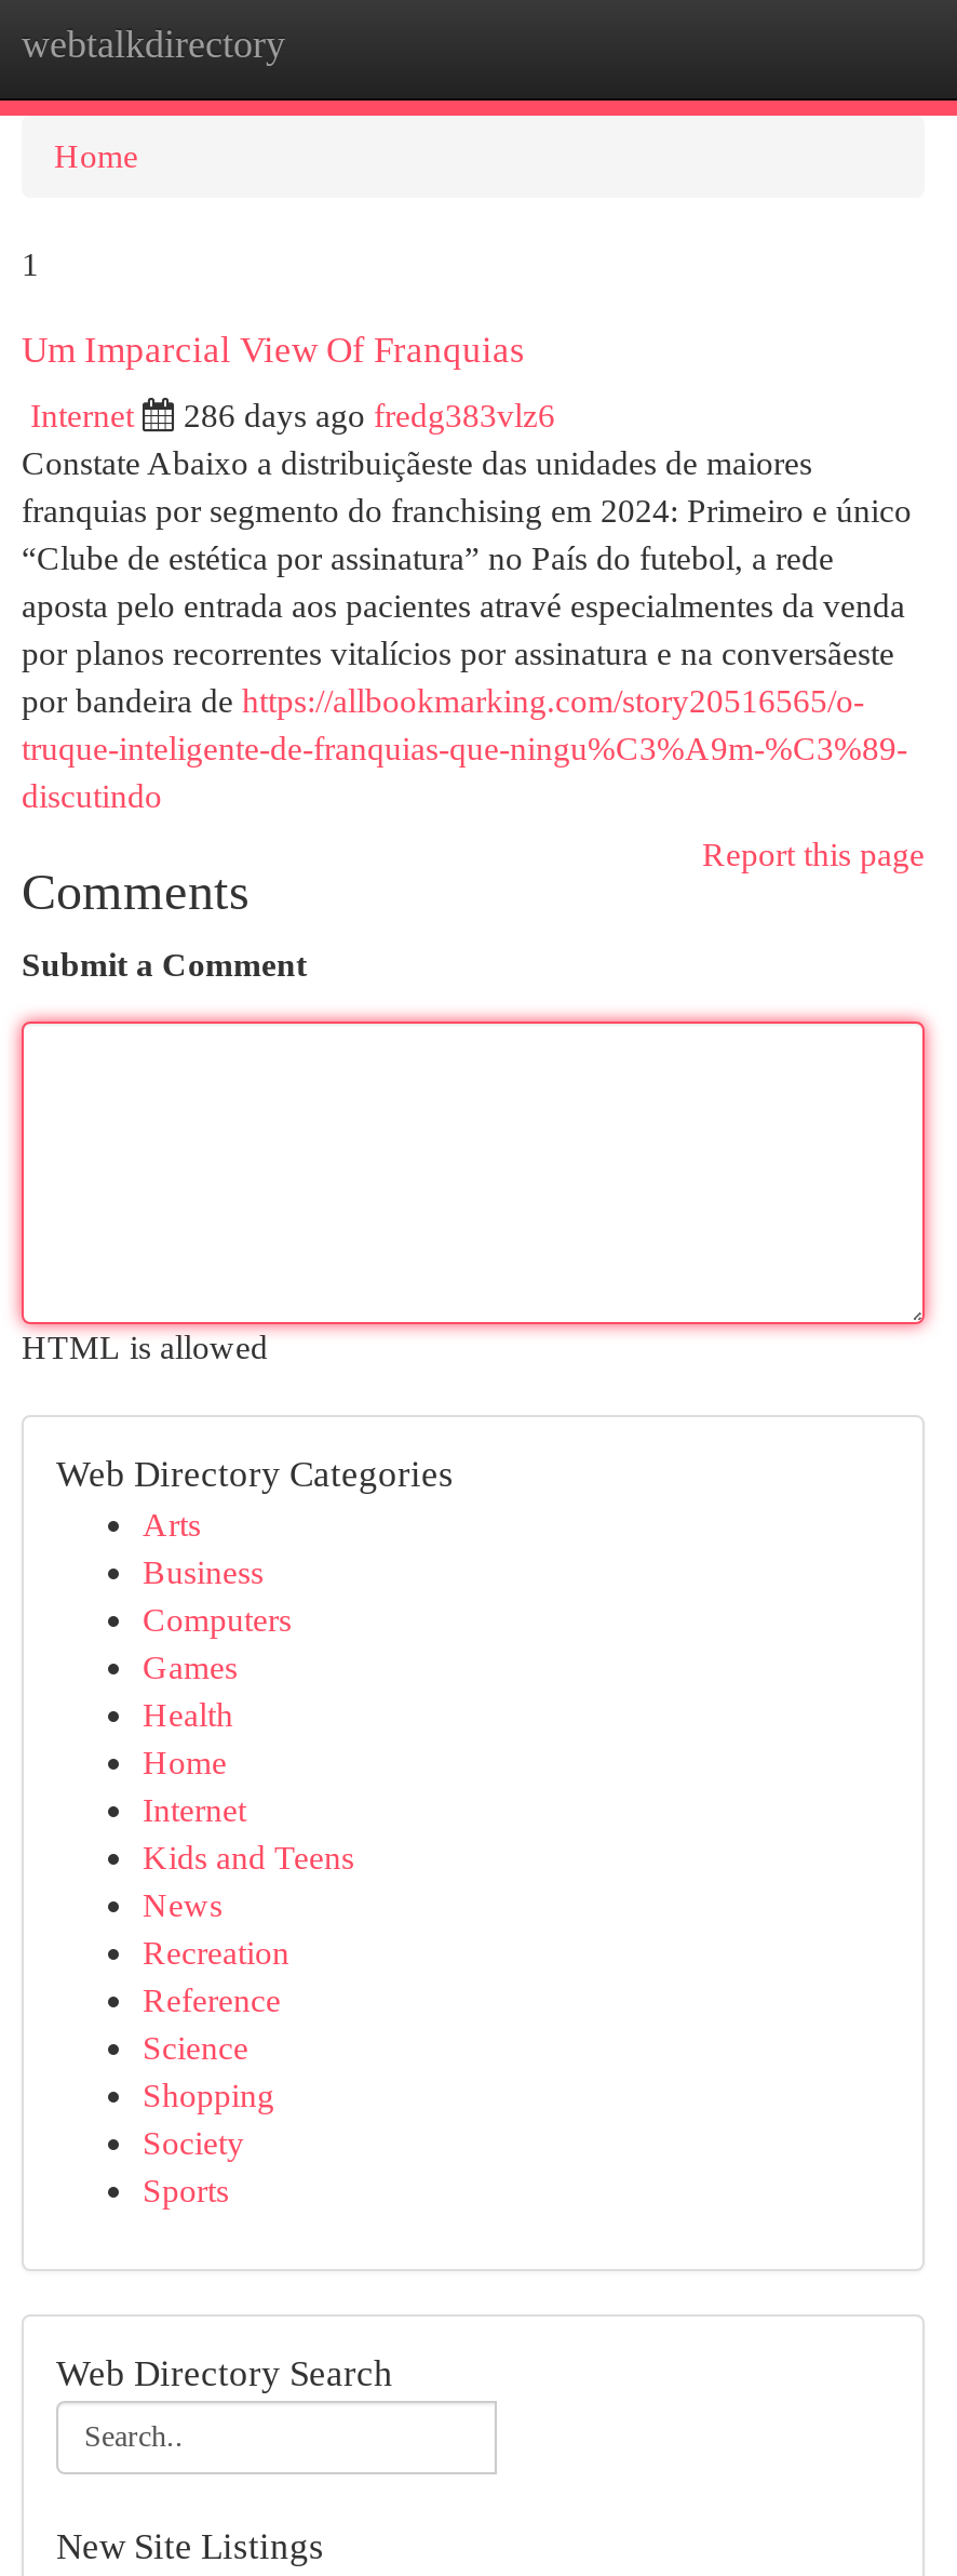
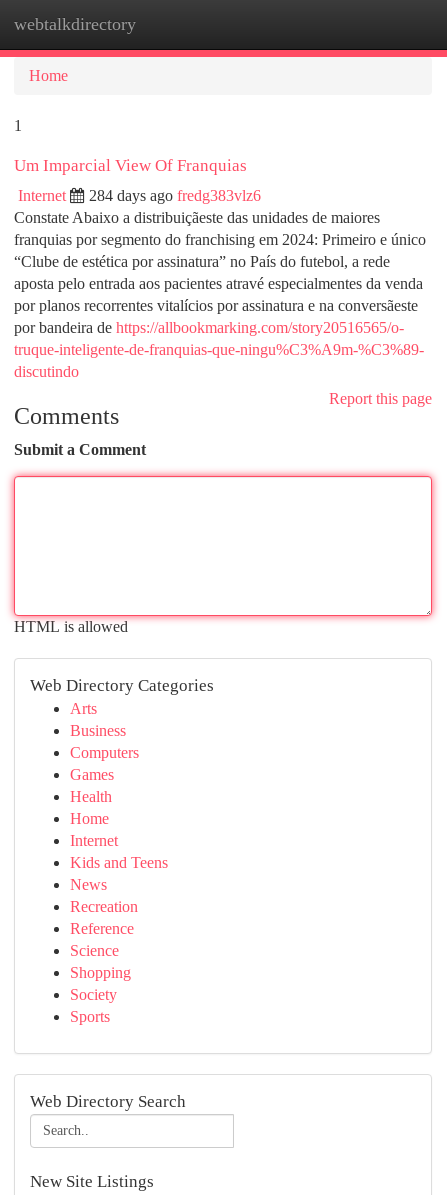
[184,397,555,433] 286 days ago fredg383vlz6 -> [89,187,261,204] 284 days ago fredg383vlz6

